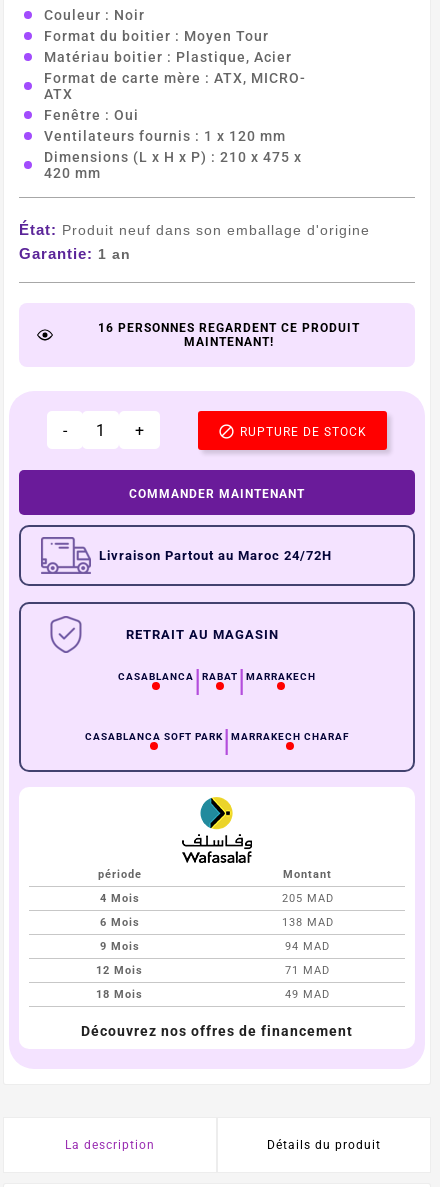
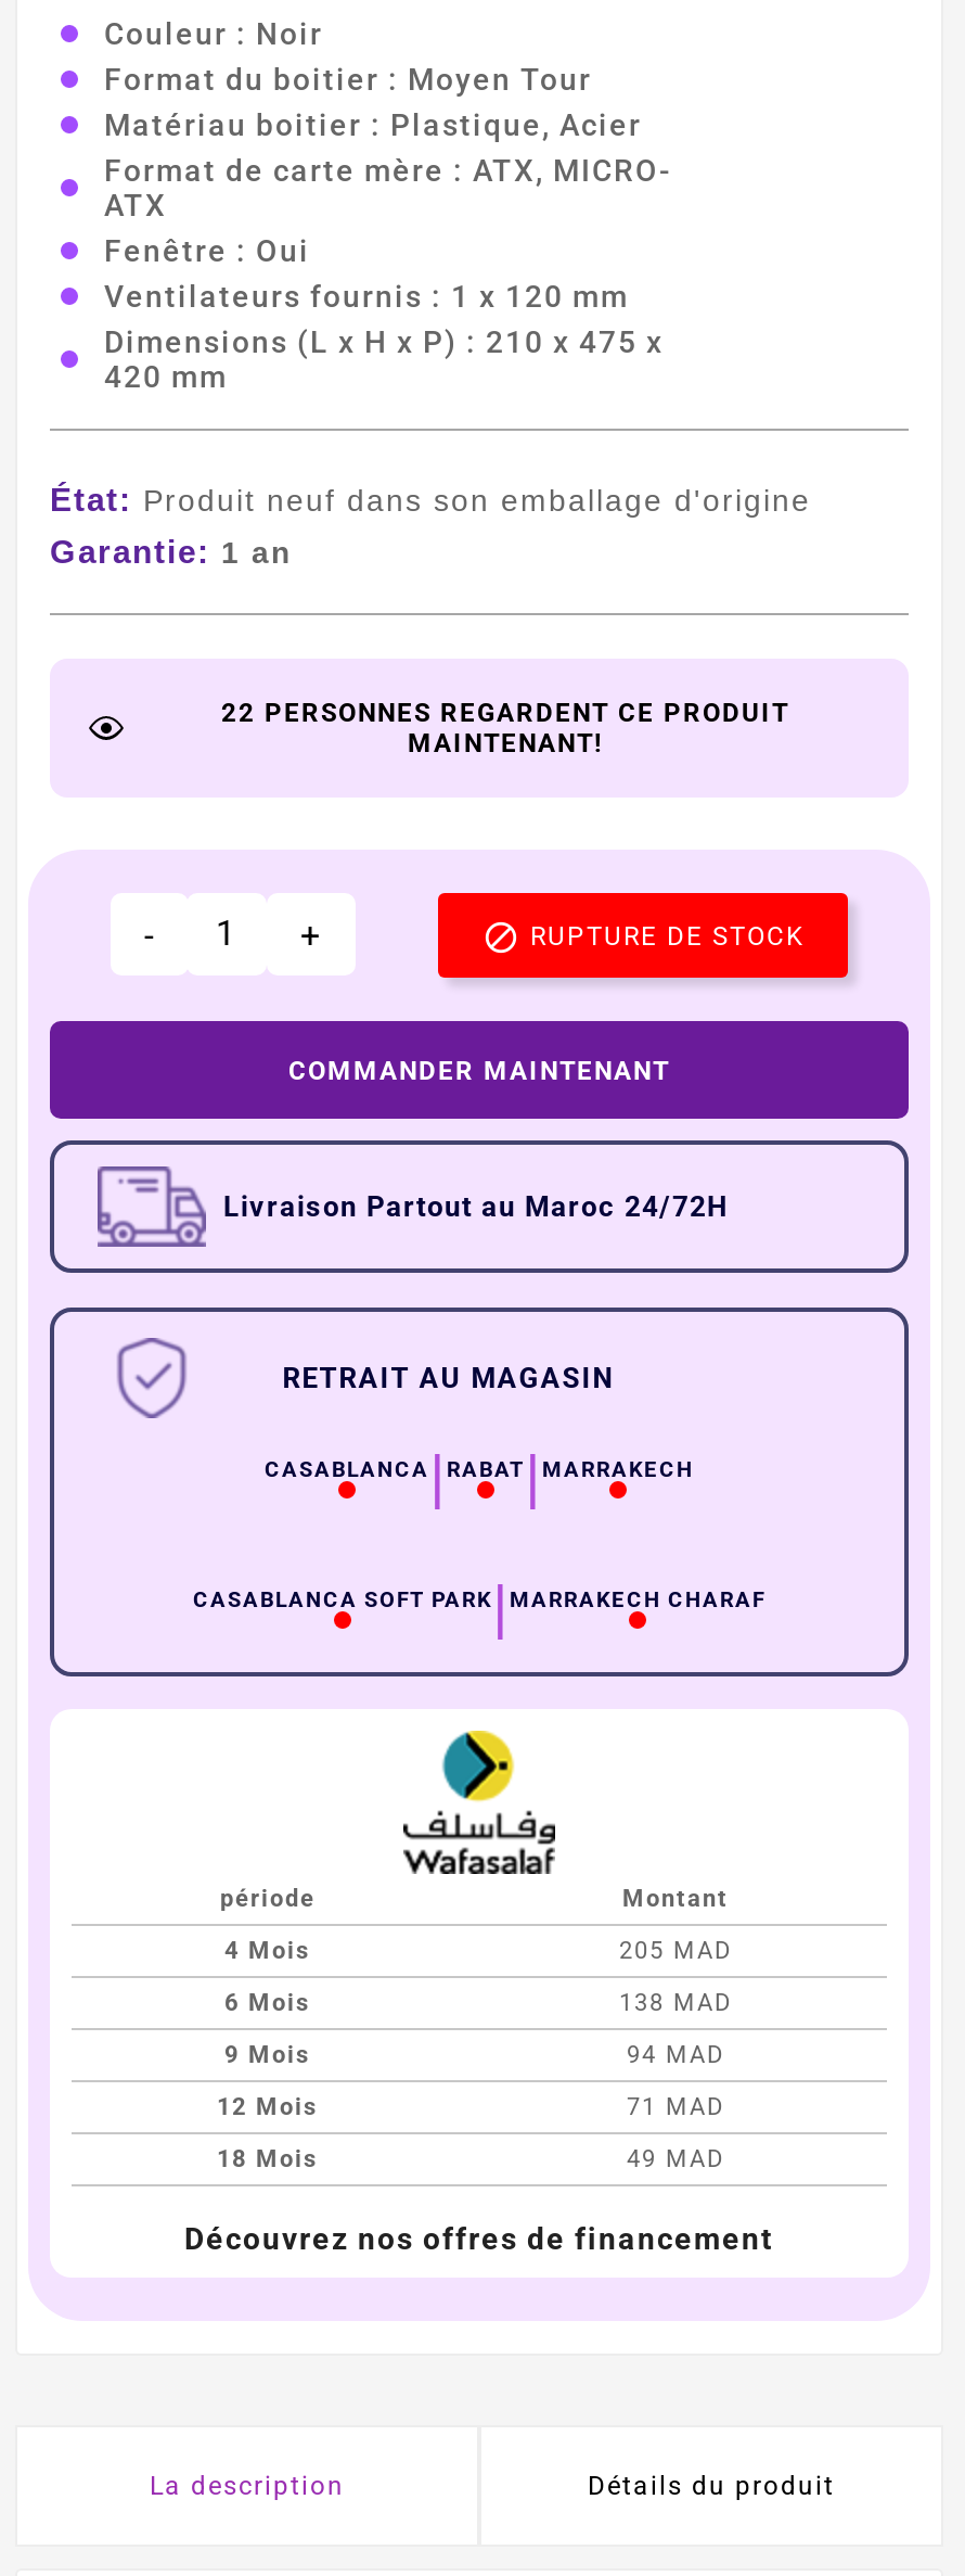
[98,321,360,335] 16 PERSONNES REGARDENT CE PRODUIT -> [221,697,789,728] 22 PERSONNES REGARDENT CE PRODUIT

